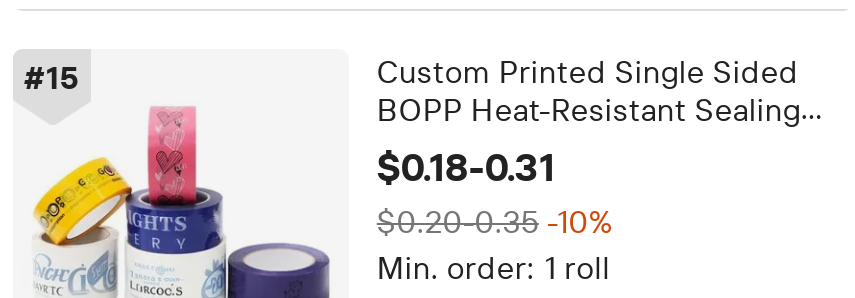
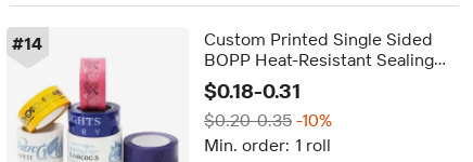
[24,59,80,97] #15 -> [12,33,43,54] #14

